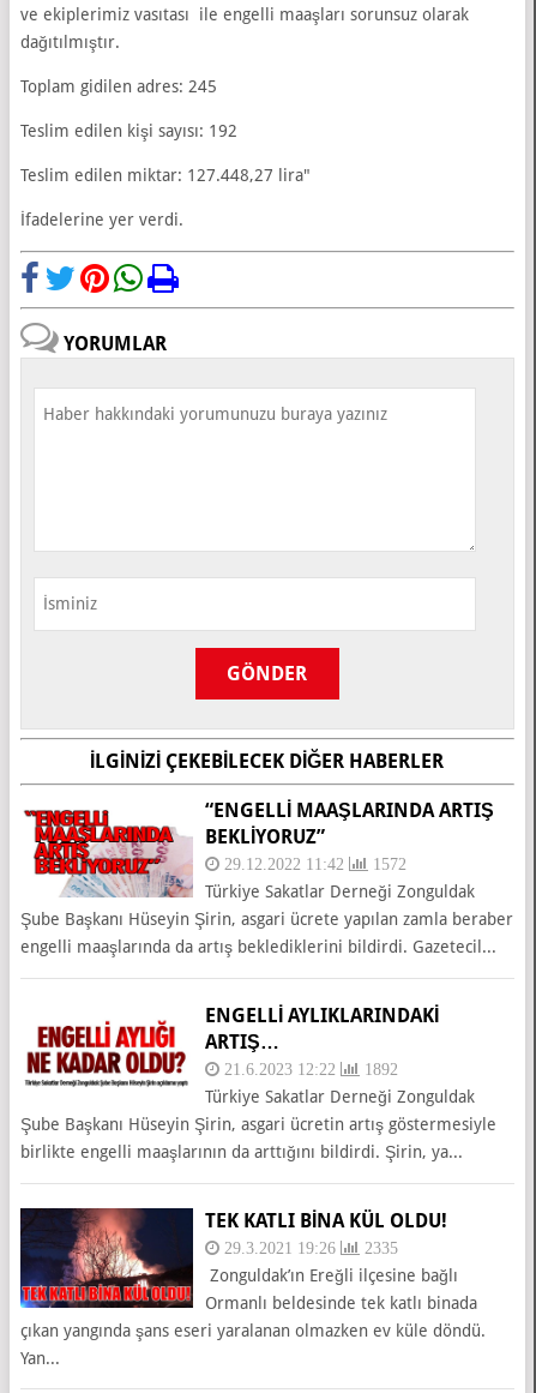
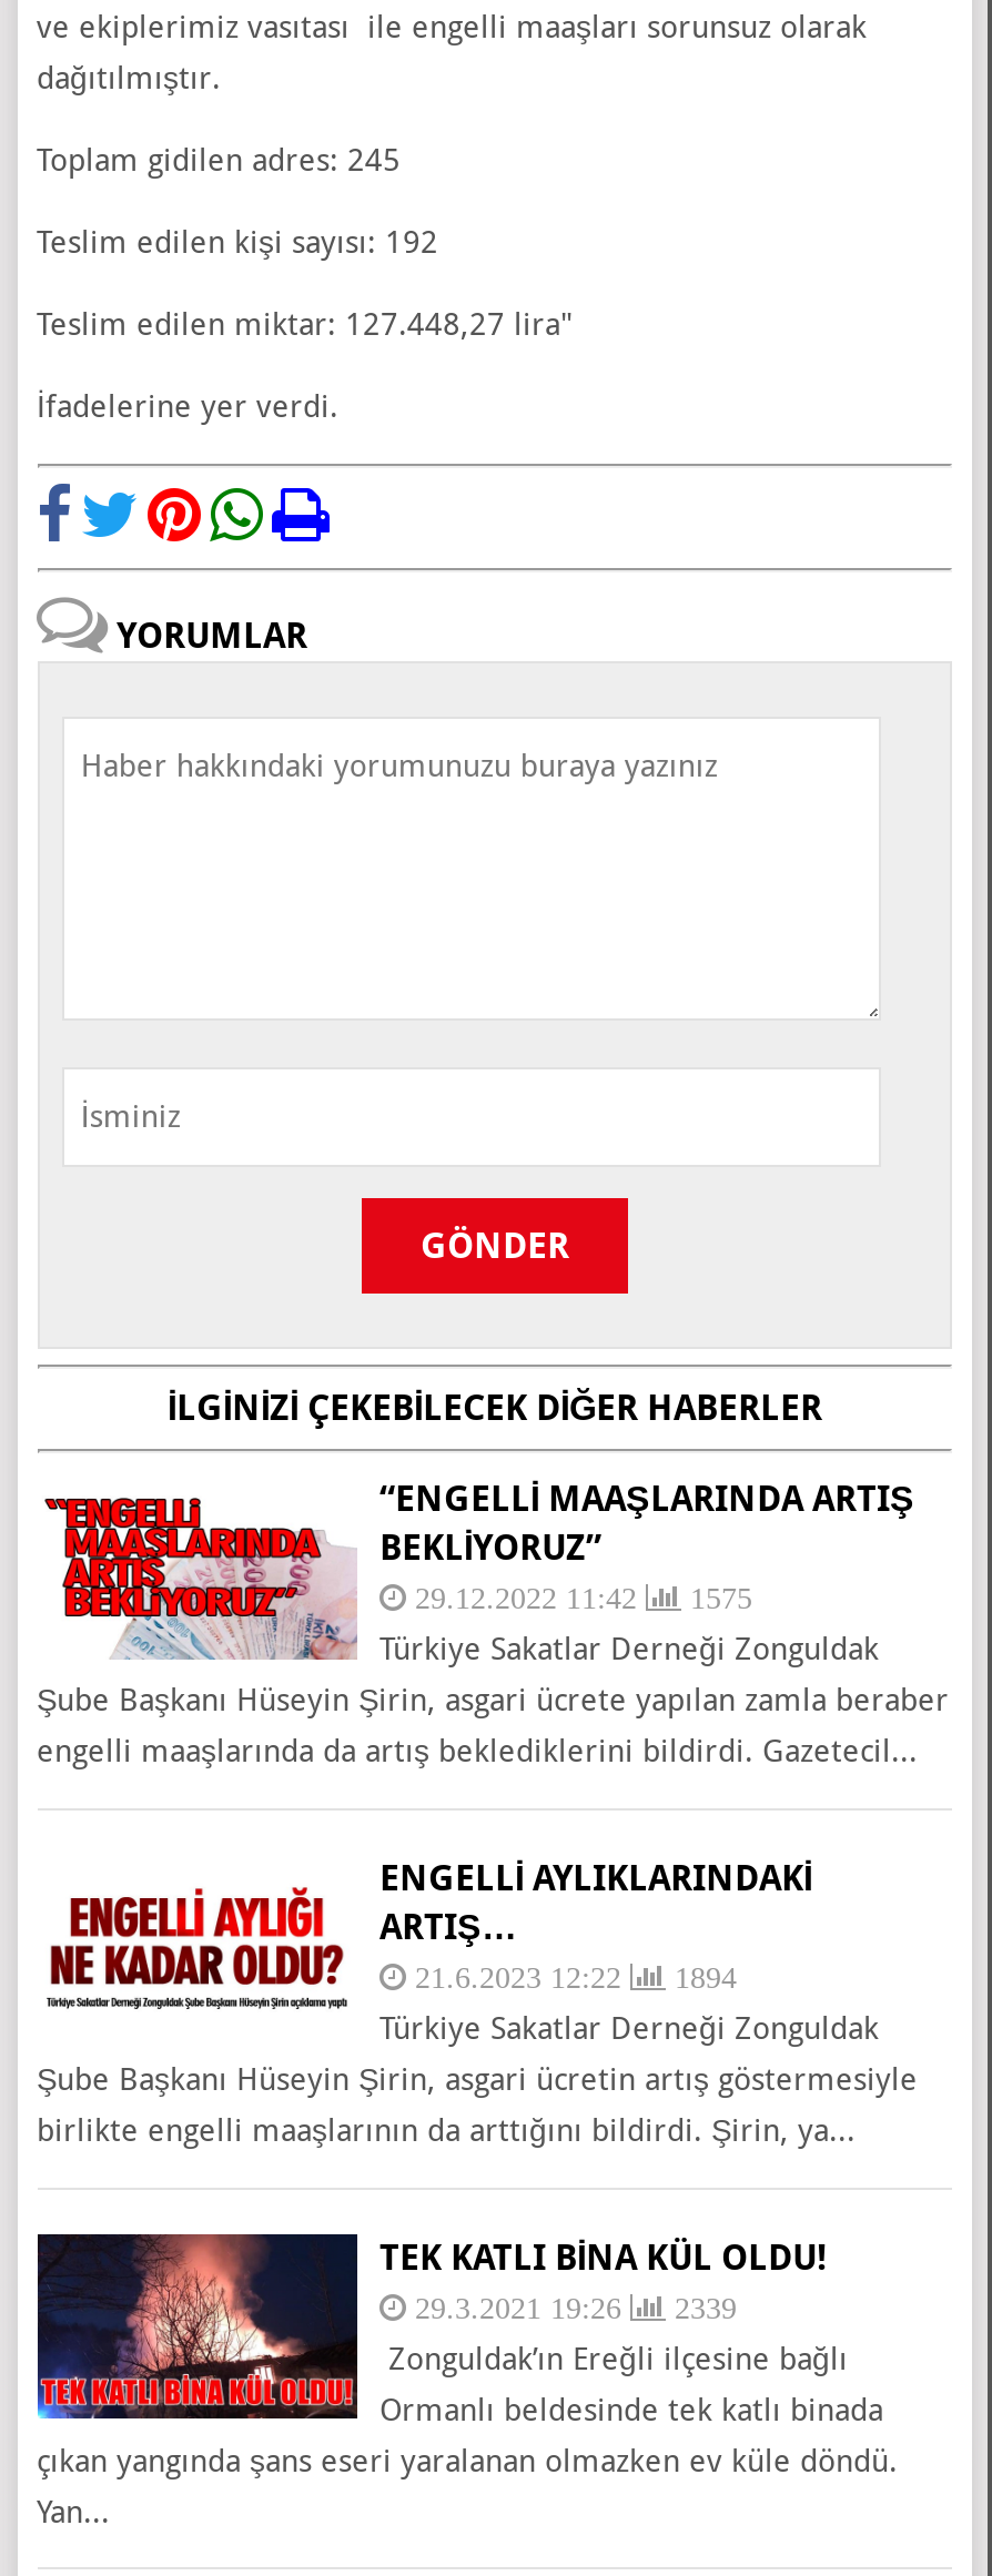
[219,856,406,873] 29.12.2022 11:42 1572 -> [406,1583,752,1614] 29.12.2022 11:42 1575
[219,1061,398,1078] 21.6.2023 12:22 1892 -> [406,1962,737,1993] 21.6.2023 12:22 1894
[219,1240,398,1257] 29.3.2021 19:26 2335 -> [406,2293,737,2324] 29.3.2021 19:26 2339

